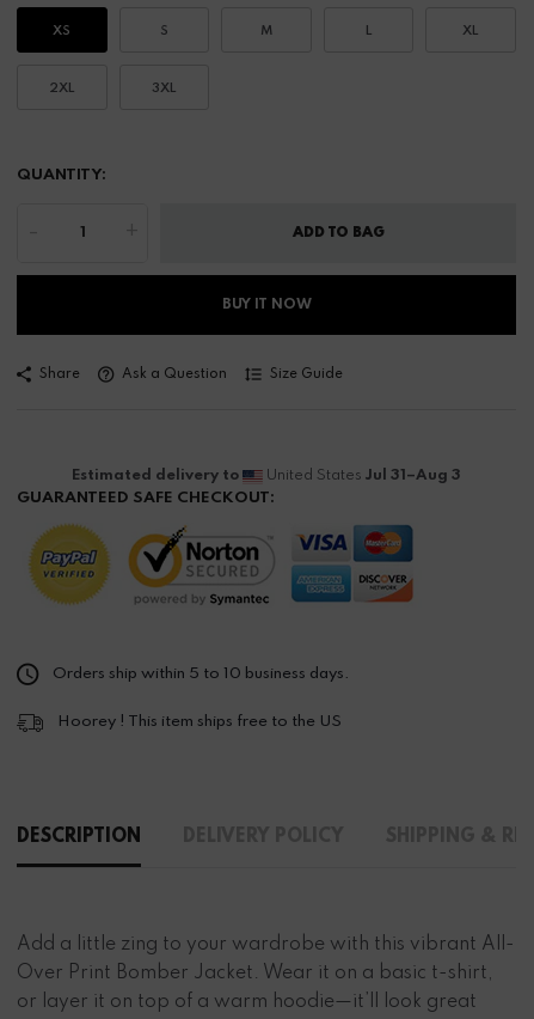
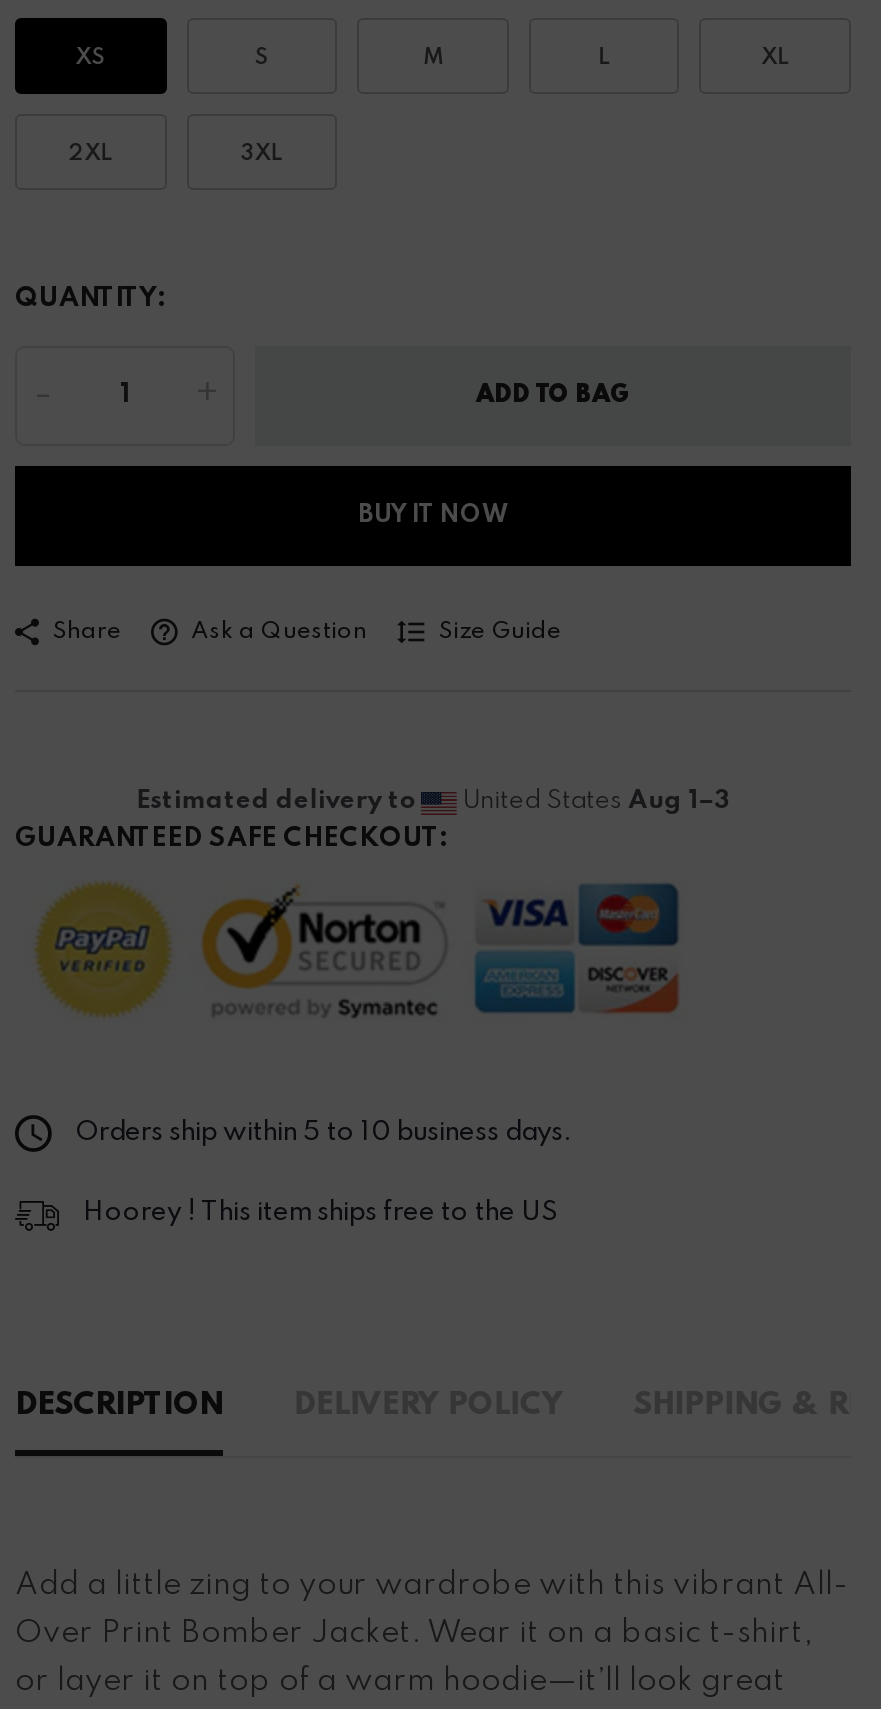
[263,468,461,484] United States Jul 31–Aug 3 -> [456,789,730,815] United States Aug 1–3

